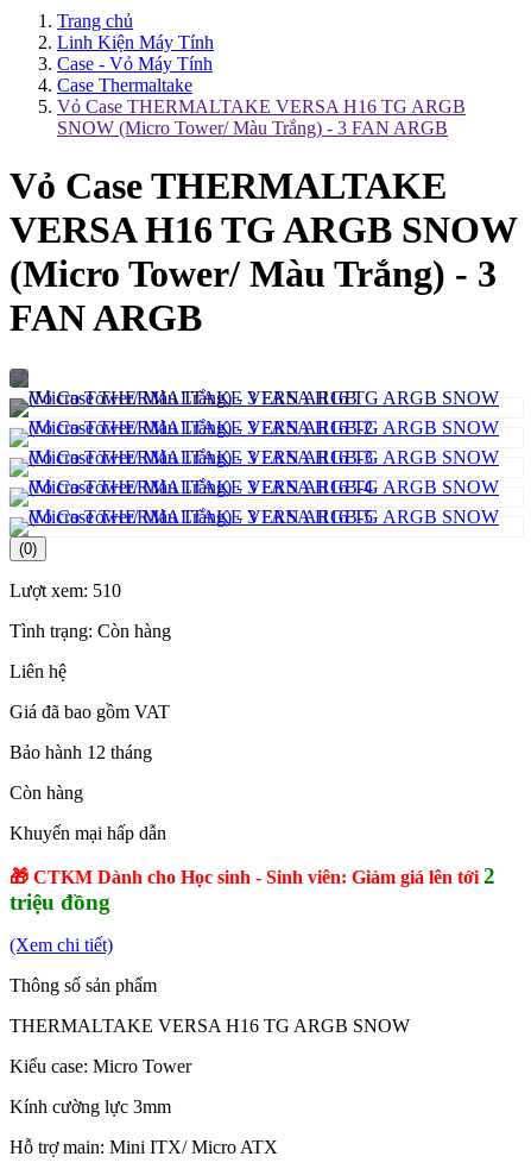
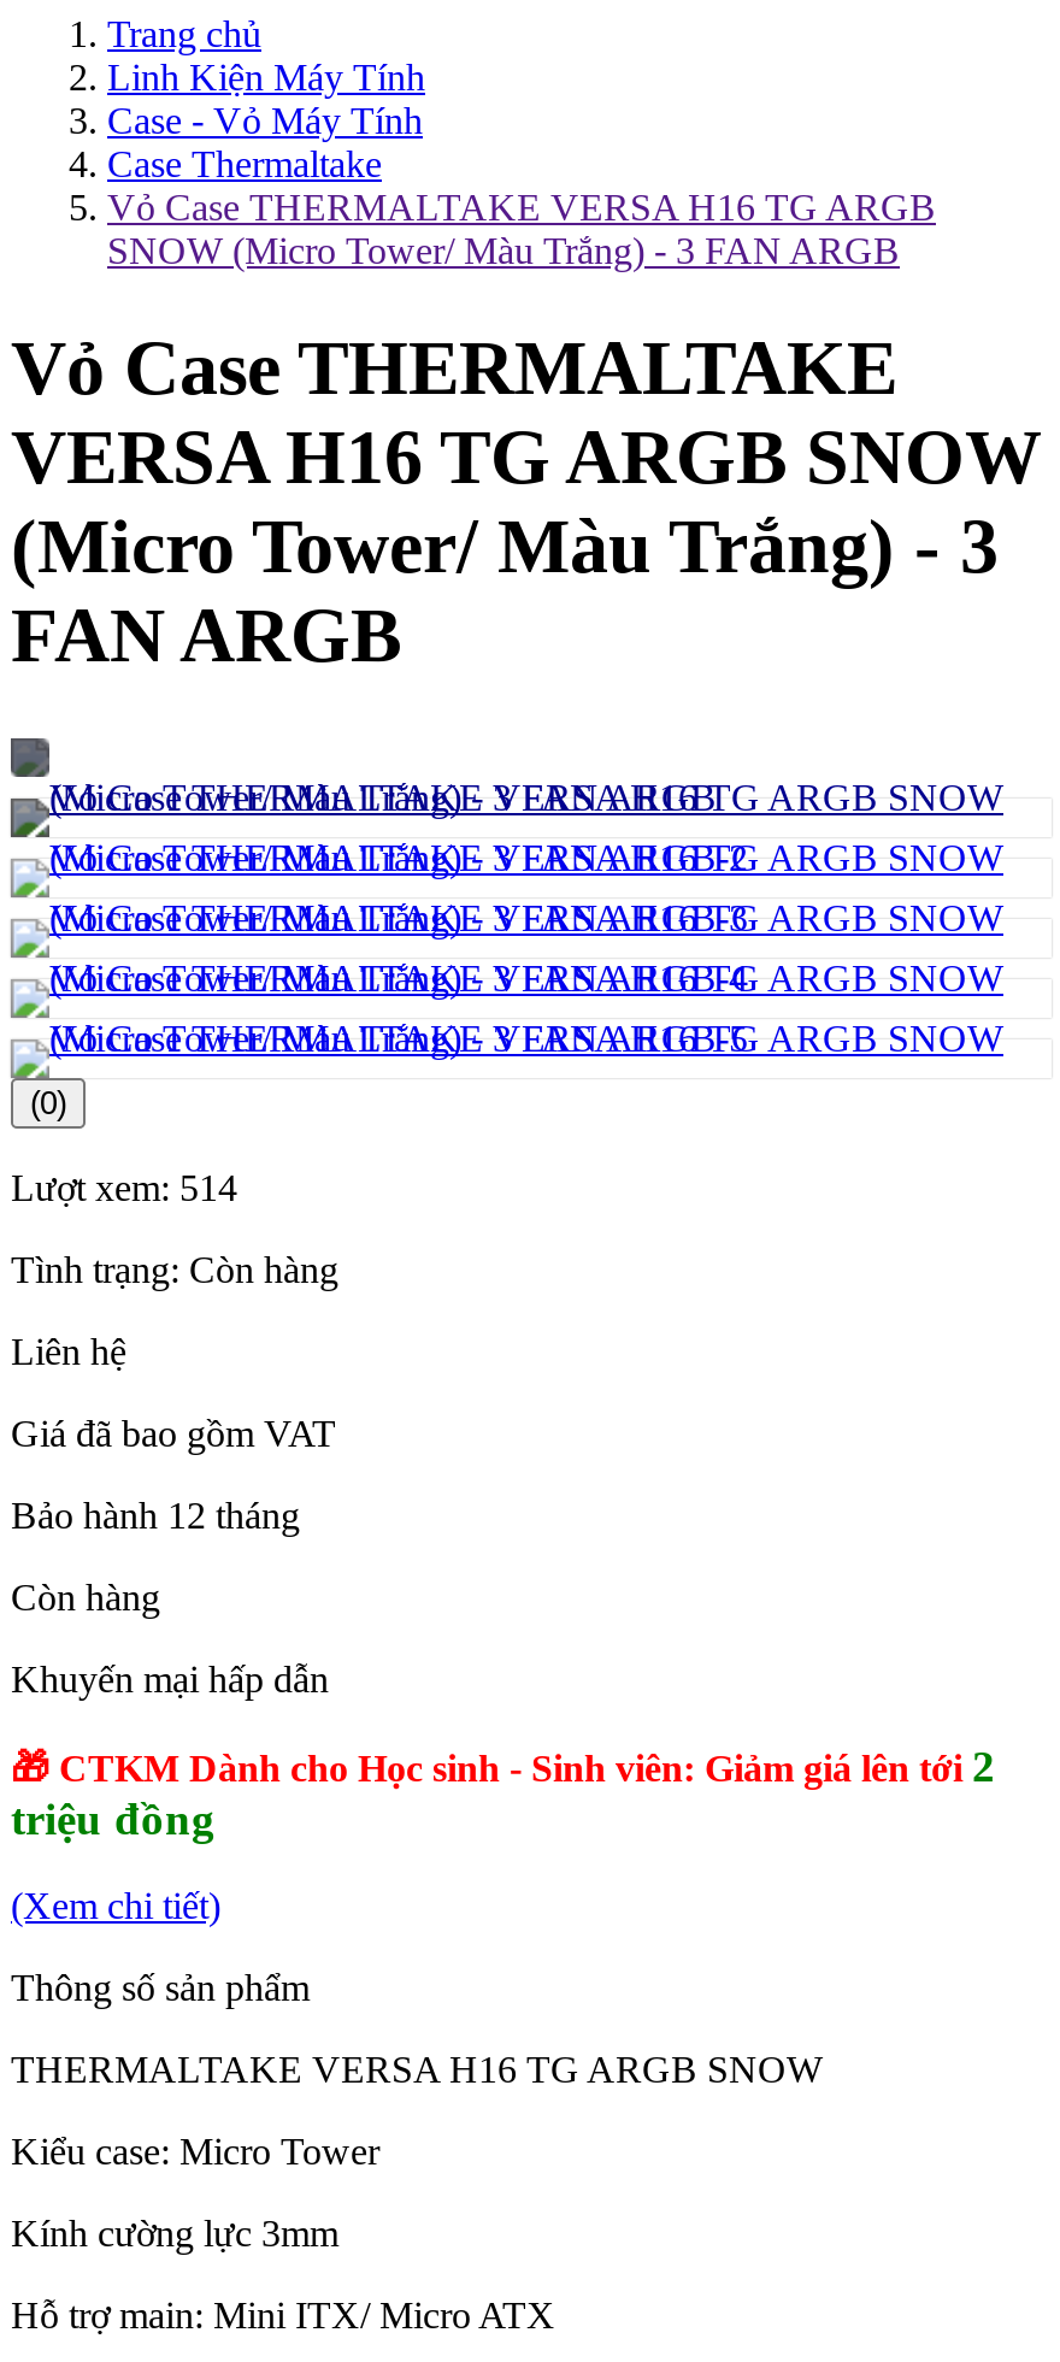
[10,581,121,601] Lượt xem: 510 -> [11,1168,237,1209] Lượt xem: 514

